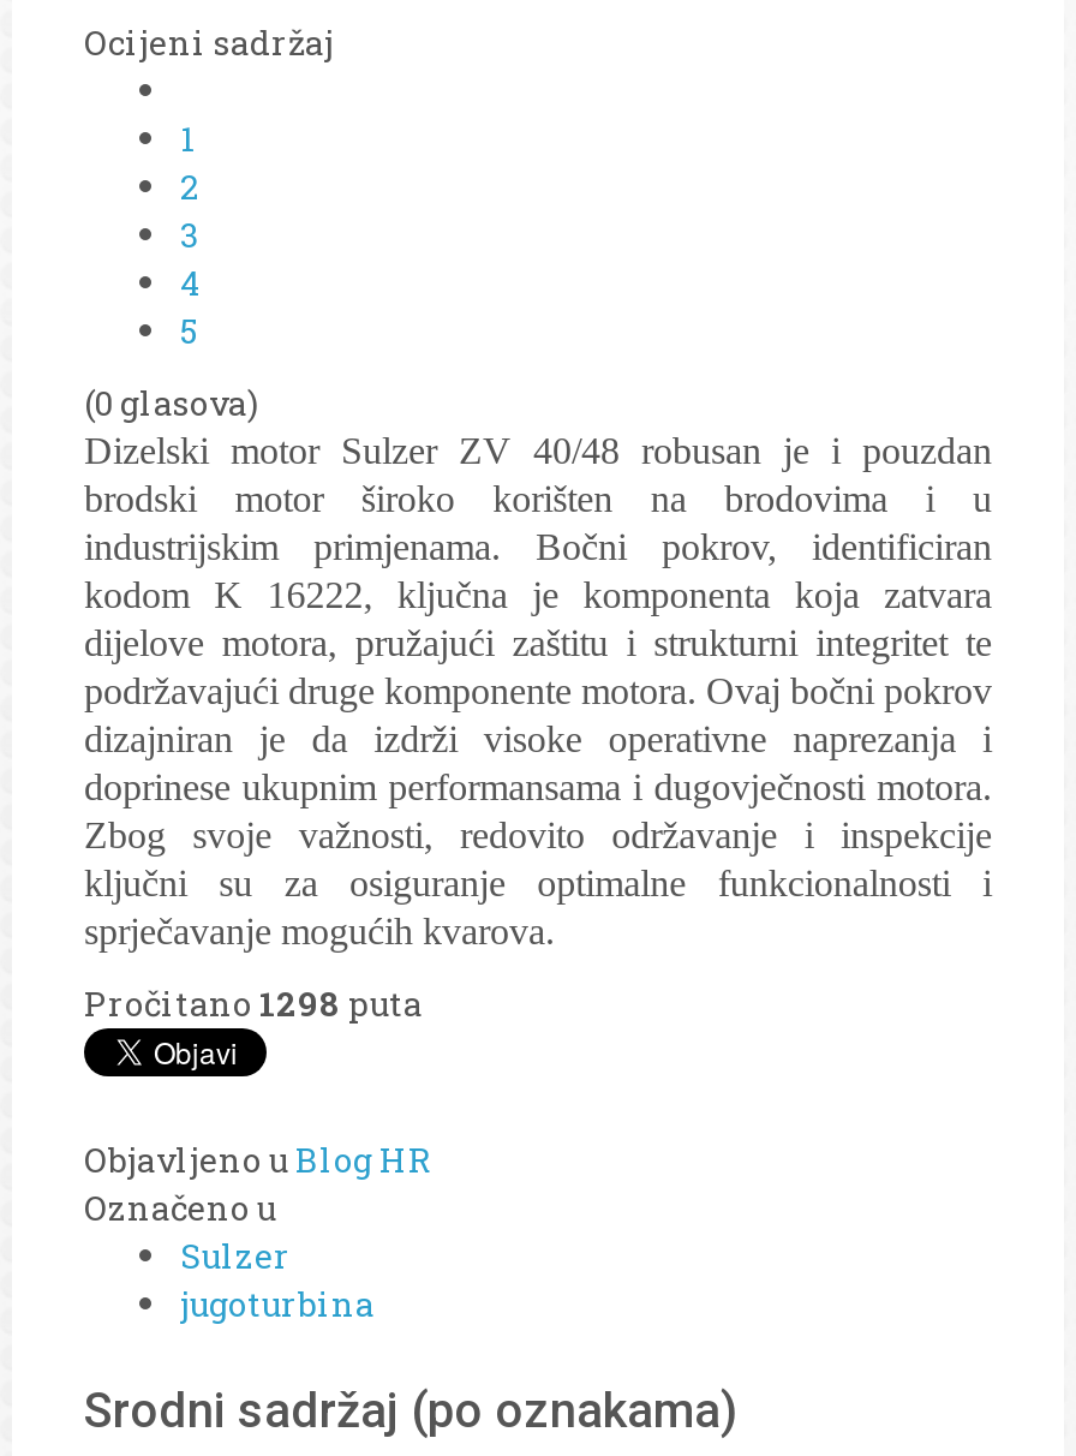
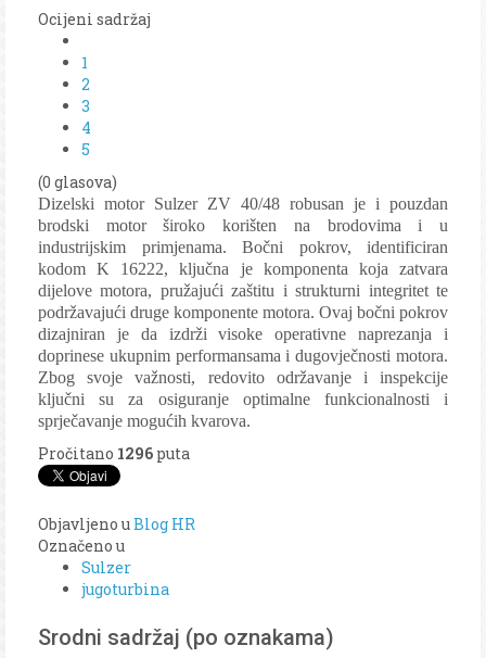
[84,979,423,1025] Pročitano 1298 puta -> [38,443,190,463] Pročitano 1296 puta

